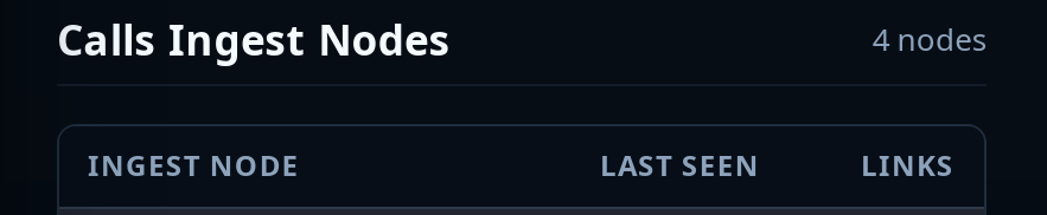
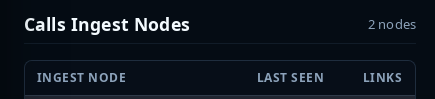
[872,18,987,60] 4 nodes -> [368,15,416,33] 2 nodes

